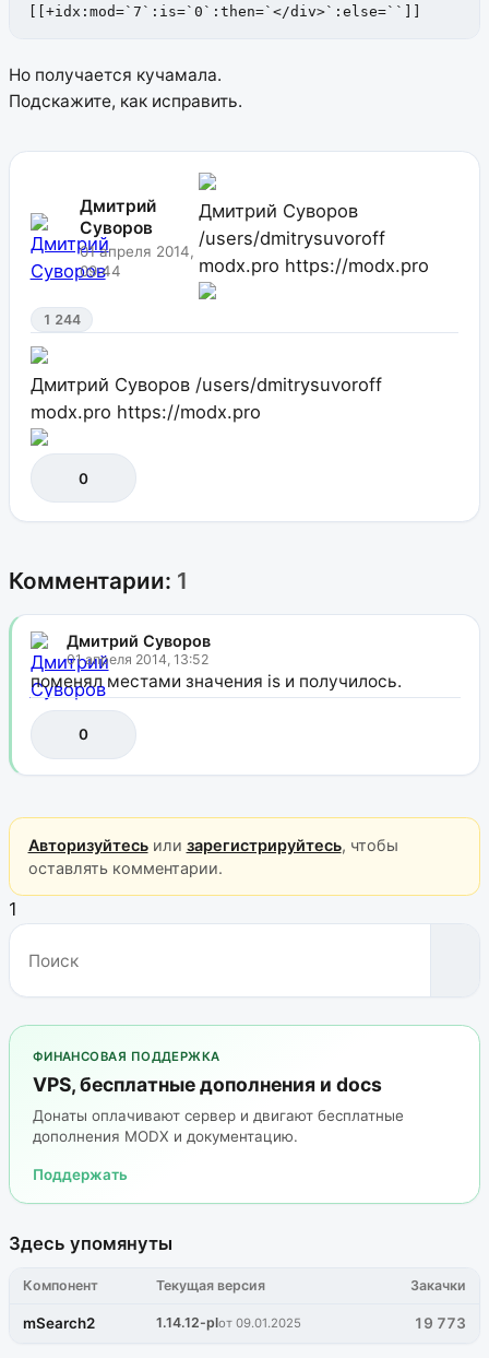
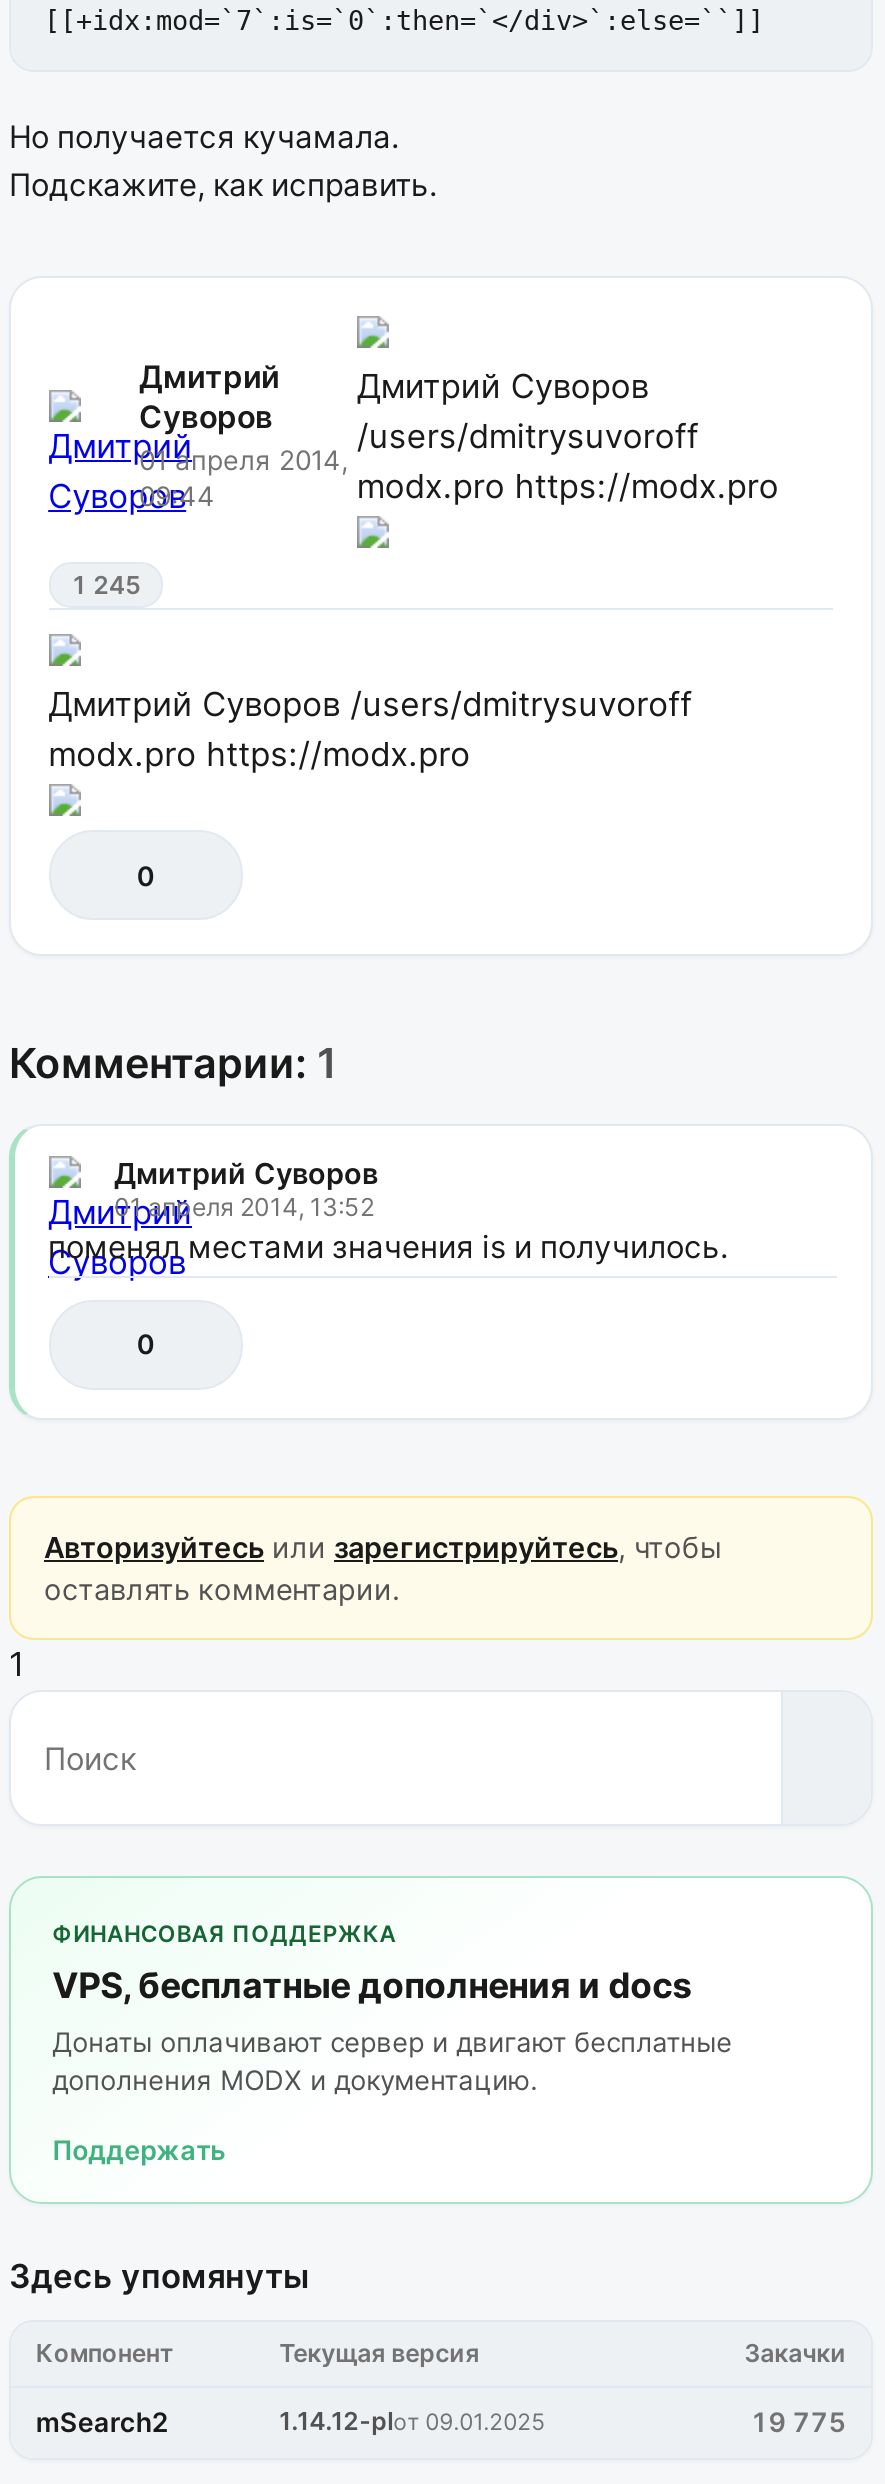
[42,311,81,327] 1 244 -> [71,569,141,599] 1 245
[413,1315,466,1332] 19 773 -> [750,2407,846,2439] 19 775

